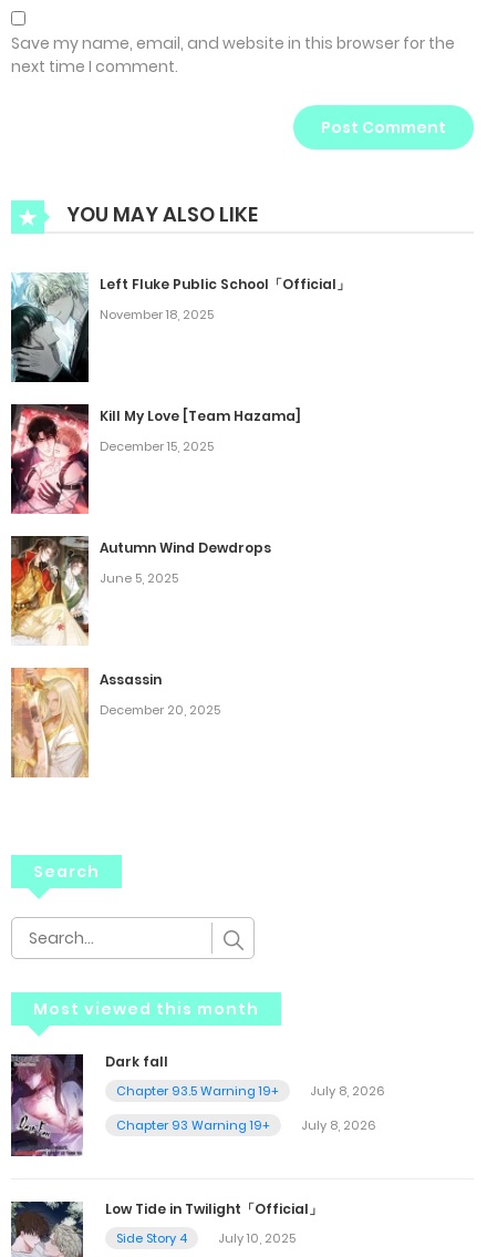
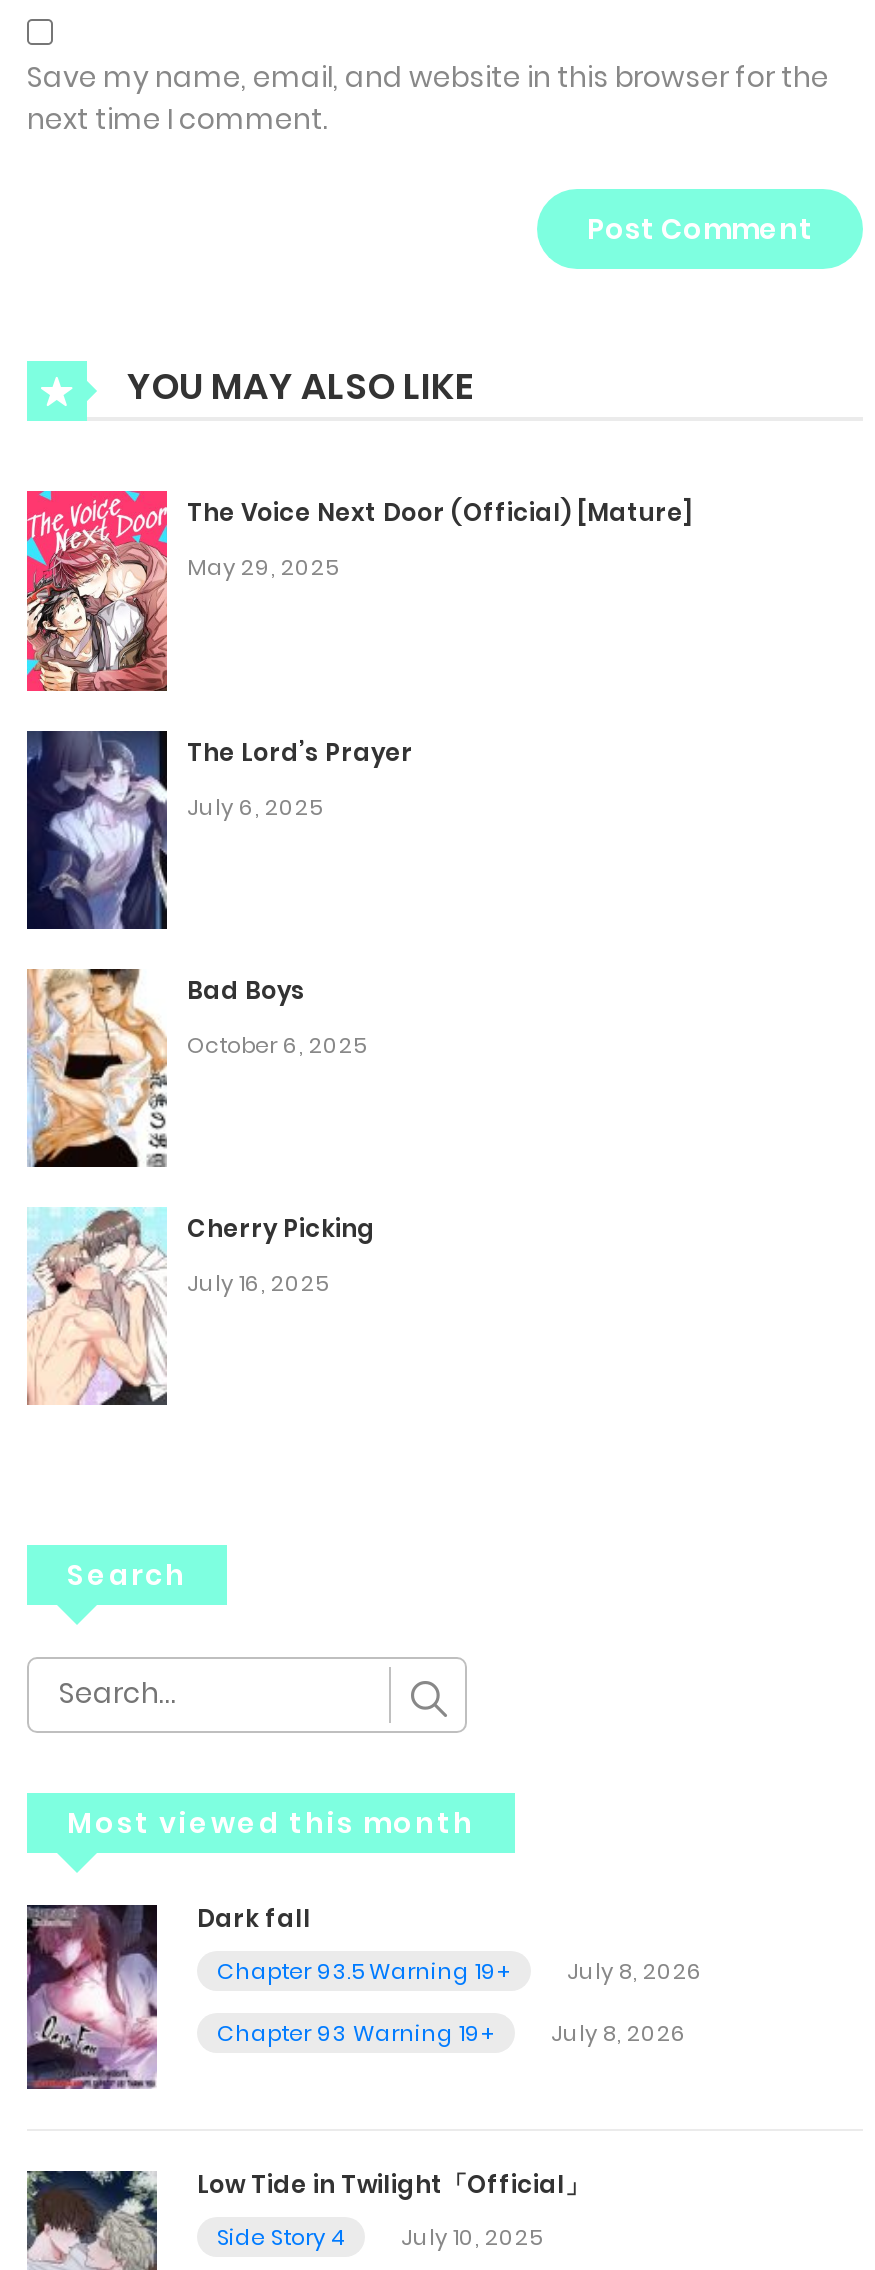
[10,271,350,383] [image] | Left Fluke Public School「Official」 -> [25,489,693,693] [image] | The Voice Next Door (Official) [Mature]
[100,306,214,324] November 18, 2025 -> [187,552,337,584] May 29, 2025
[10,403,301,515] [image] | Kill My Love [Team Hazama] -> [25,729,413,931] [image] | The Lord’s Prayer
[100,438,214,456] December 15, 2025 -> [187,791,321,823] July 6, 2025
[10,535,271,646] [image] | Autumn Wind Dewdrops -> [27,967,305,1169] [image] | Bad Boys
[100,569,178,587] June 5, 2025 -> [187,1029,365,1061] October 6, 2025
[10,667,162,779] [image] | Assassin -> [27,1205,375,1407] [image] | Cherry Picking
[100,701,220,719] December 20, 2025 -> [187,1267,327,1299] July 16, 2025

